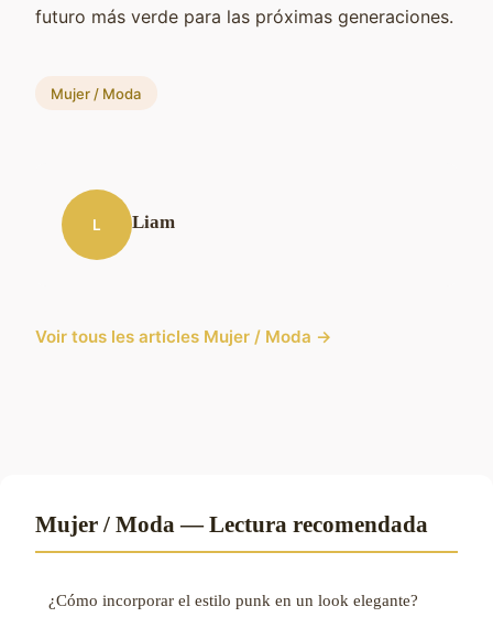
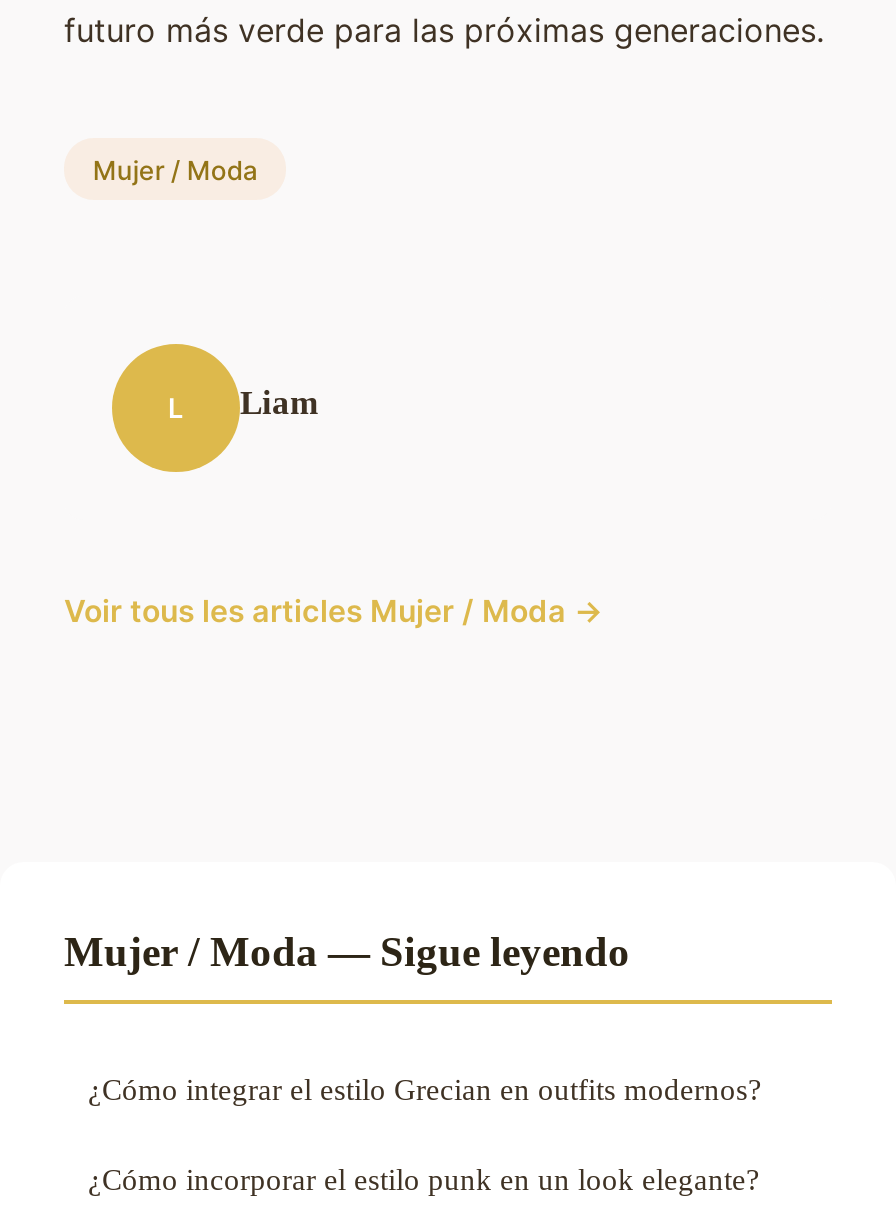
[35,512,428,537] Mujer / Moda — Lectura recomendada -> [64,929,762,1107] Mujer / Moda — Sigue leyendo | ¿Cómo integrar el estilo Grecian en outfits modernos?

